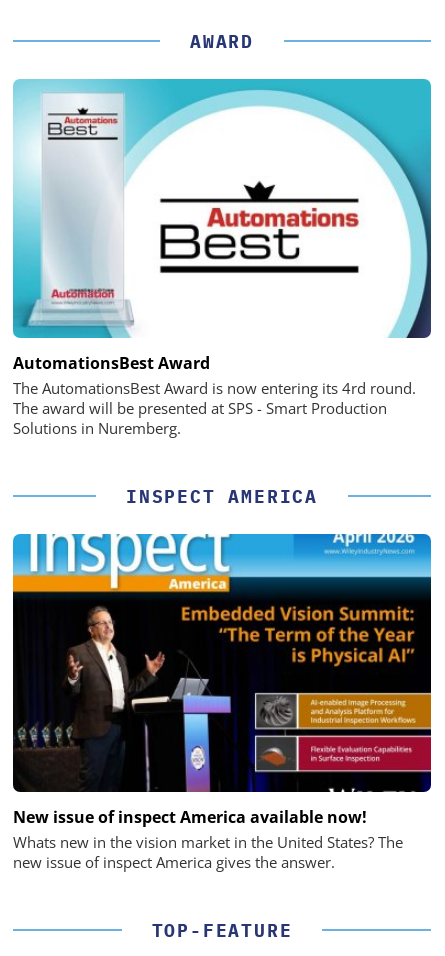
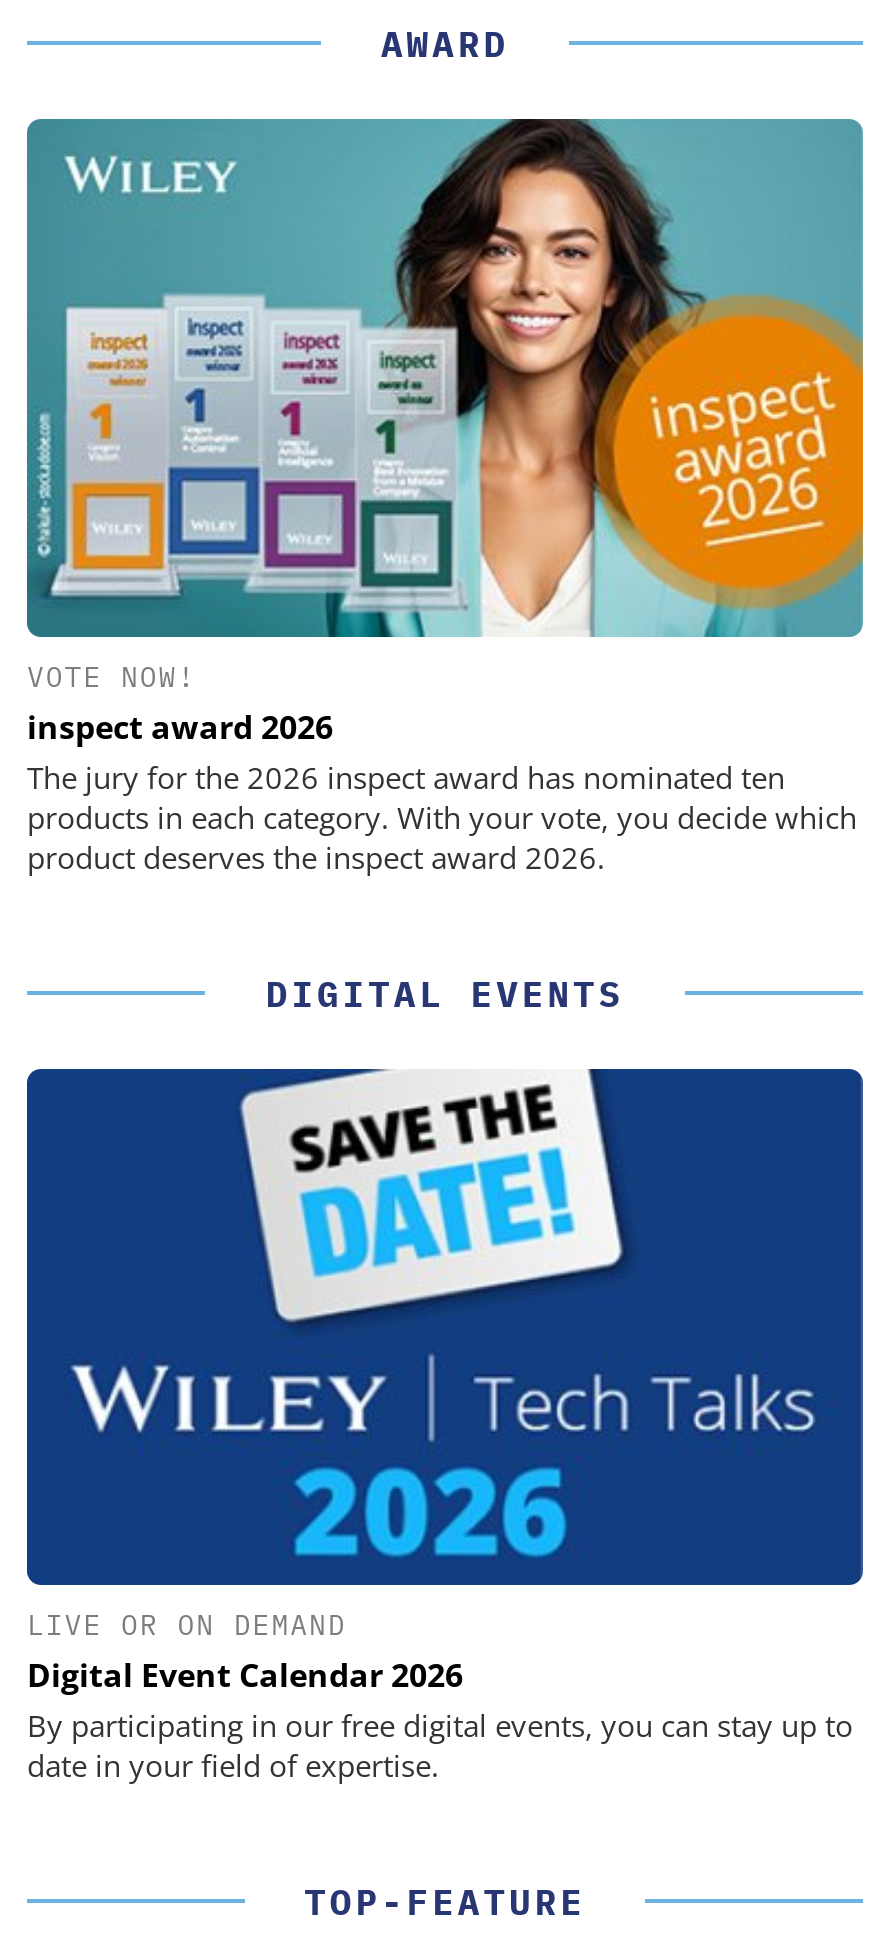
[13,78,432,438] [image] | AutomationsBest Award | The AutomationsBest Award is now entering its 4rd round. | The award will be presented at SPS - Smart Production | Solutions in Nuremberg. -> [27,117,865,877] [image] | VOTE NOW! | inspect award 2026 | The jury for the 2026 inspect award has nominated ten | products in each category. With your vote, you decide which | product deserves the inspect award 2026.
[126,485,318,508] INSPECT AMERICA -> [266,971,624,1017] DIGITAL EVENTS
[12,533,432,872] [image] | New issue of inspect America available now! | Whats new in the vision market in the United States? The | new issue of inspect America gives the answer. -> [25,1067,865,1786] [image] | LIVE OR ON DEMAND | Digital Event Calendar 2026 | By participating in our free digital events, you can stay up to | date in your field of expertise.

